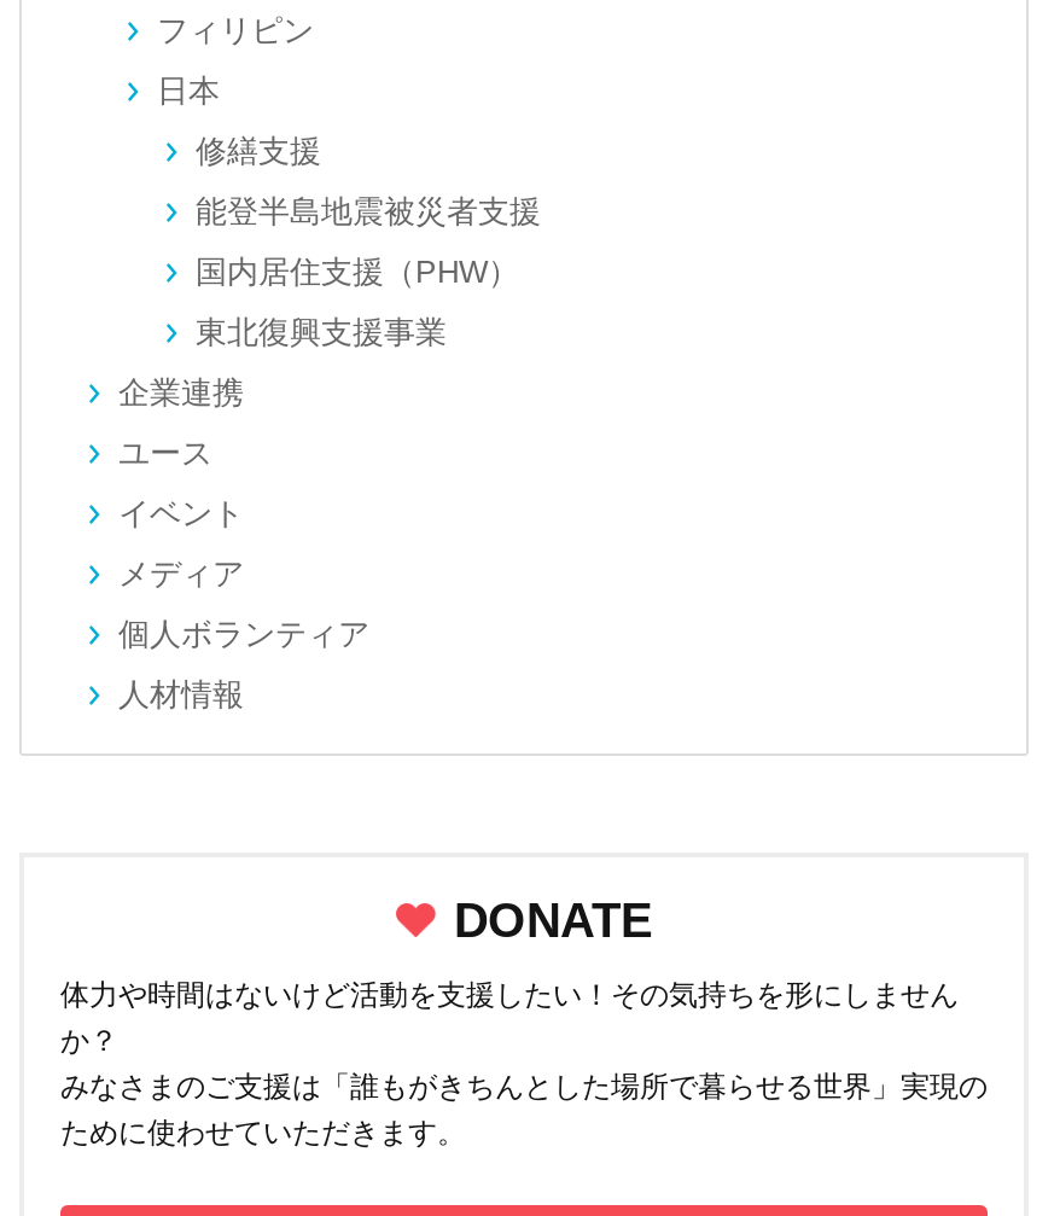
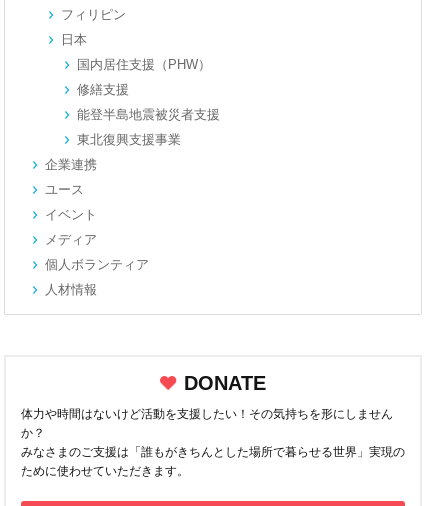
moved [196,132,541,229] -> [77,82,220,122]: 修繕支援 | 能登半島地震被災者支援
moved [196,253,519,289] -> [77,57,211,72]: 国内居住支援（PHW）

